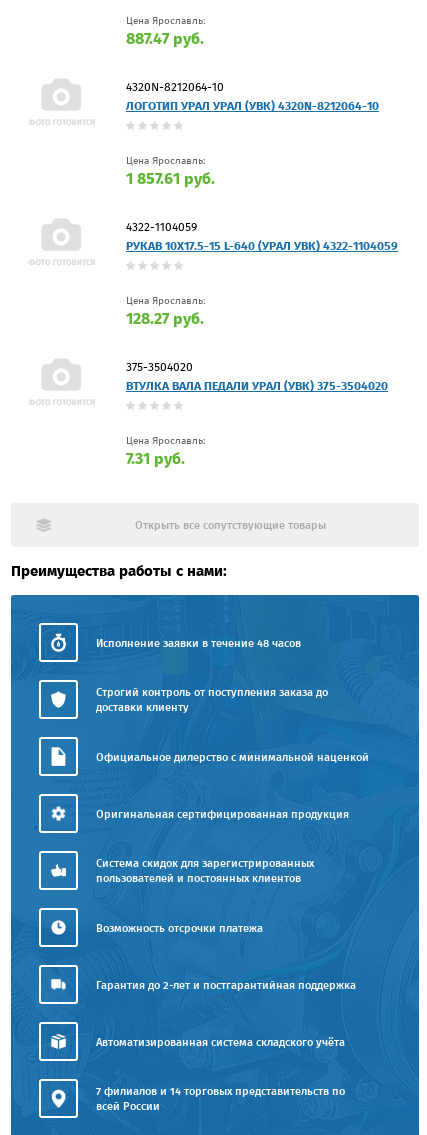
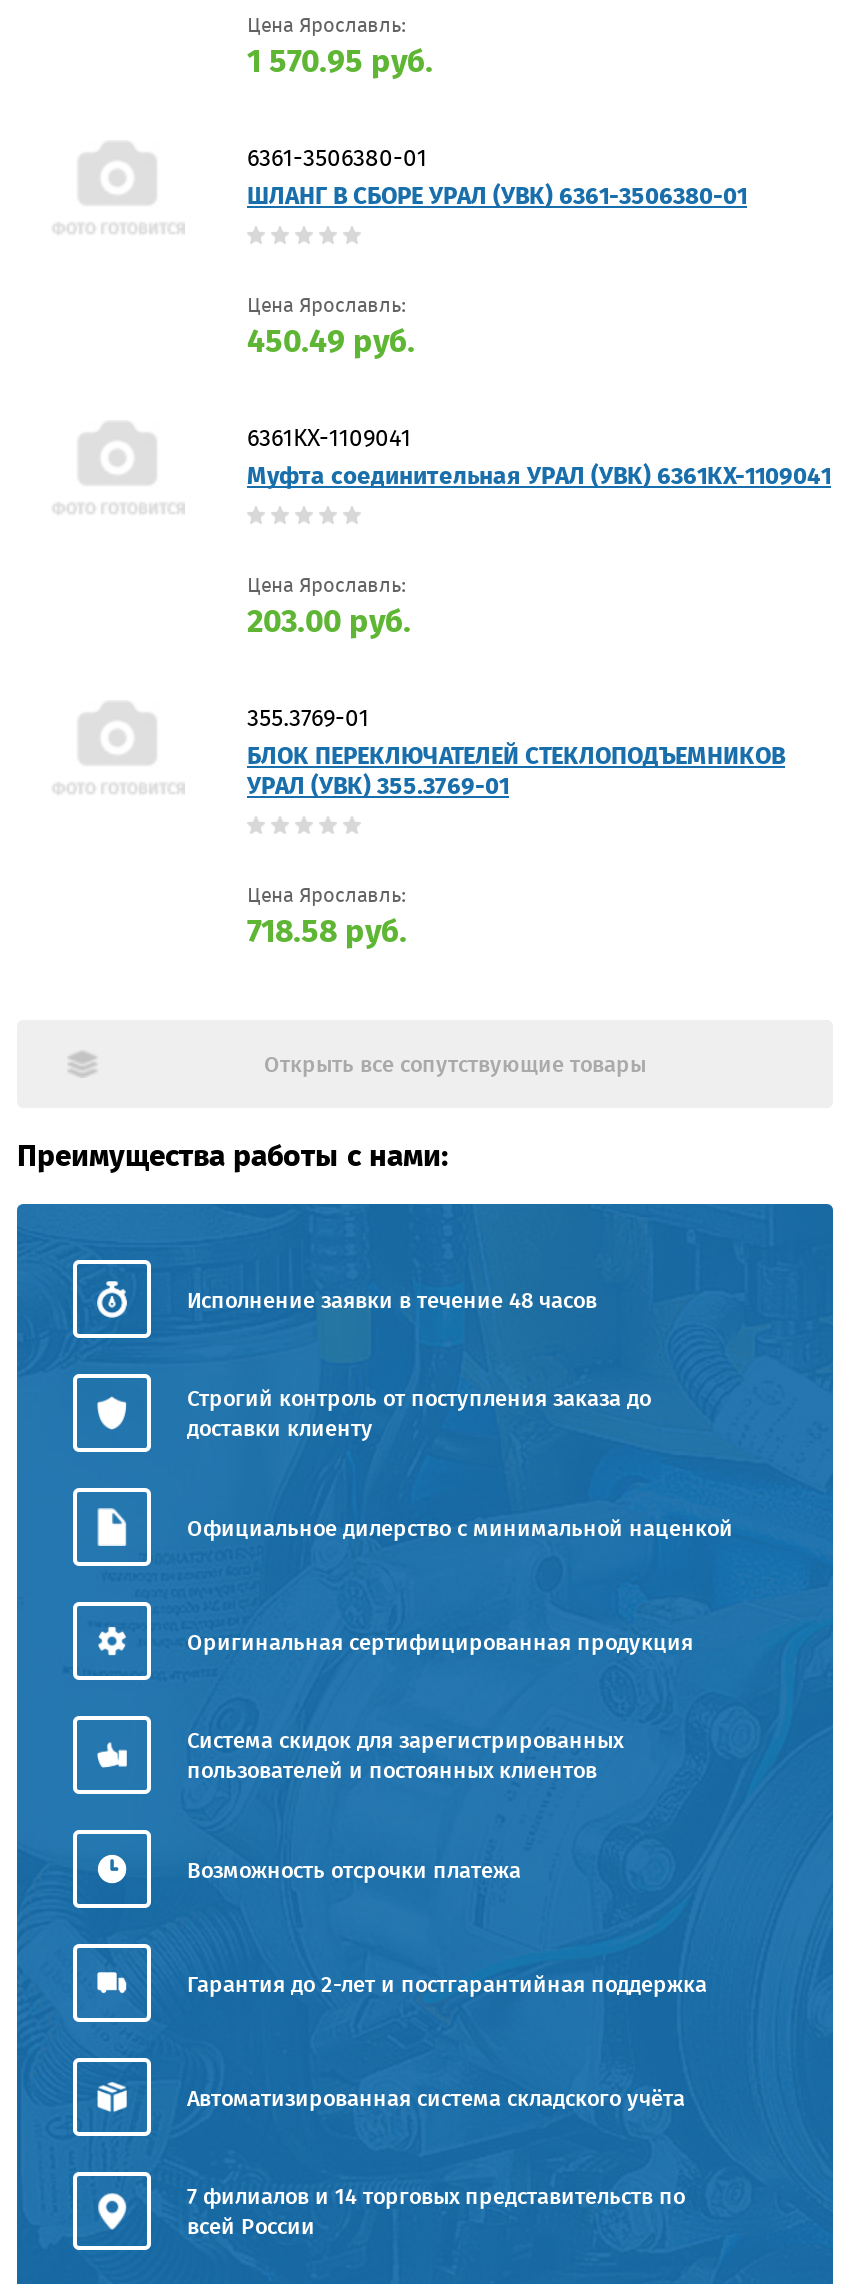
[126,29,204,48] 887.47 руб. -> [247,42,433,80] 1 570.95 руб.
[126,80,379,113] 4320N-8212064-10 | ЛОГОТИП УРАЛ УРАЛ (УВК) 4320N-8212064-10 -> [247,144,747,210] 6361-3506380-01 | ШЛАНГ В СБОРЕ УРАЛ (УВК) 6361-3506380-01
[126,169,215,188] 1 857.61 руб. -> [247,322,415,360] 450.49 руб.
[126,220,398,253] 4322-1104059 | РУКАВ 10Х17.5-15 L-640 (УРАЛ УВК) 4322-1104059 -> [247,424,831,490] 6361КХ-1109041 | Муфта соединительная УРАЛ (УВК) 6361КХ-1109041
[126,309,204,328] 128.27 руб. -> [247,602,411,640] 203.00 руб.
[126,360,388,393] 375-3504020 | ВТУЛКА ВАЛА ПЕДАЛИ УРАЛ (УВК) 375-3504020 -> [247,704,785,800] 355.3769-01 | БЛОК ПЕРЕКЛЮЧАТЕЛЕЙ СТЕКЛОПОДЪЕМНИКОВ | УРАЛ (УВК) 355.3769-01
[126,449,185,468] 7.31 руб. -> [247,912,407,950] 718.58 руб.

